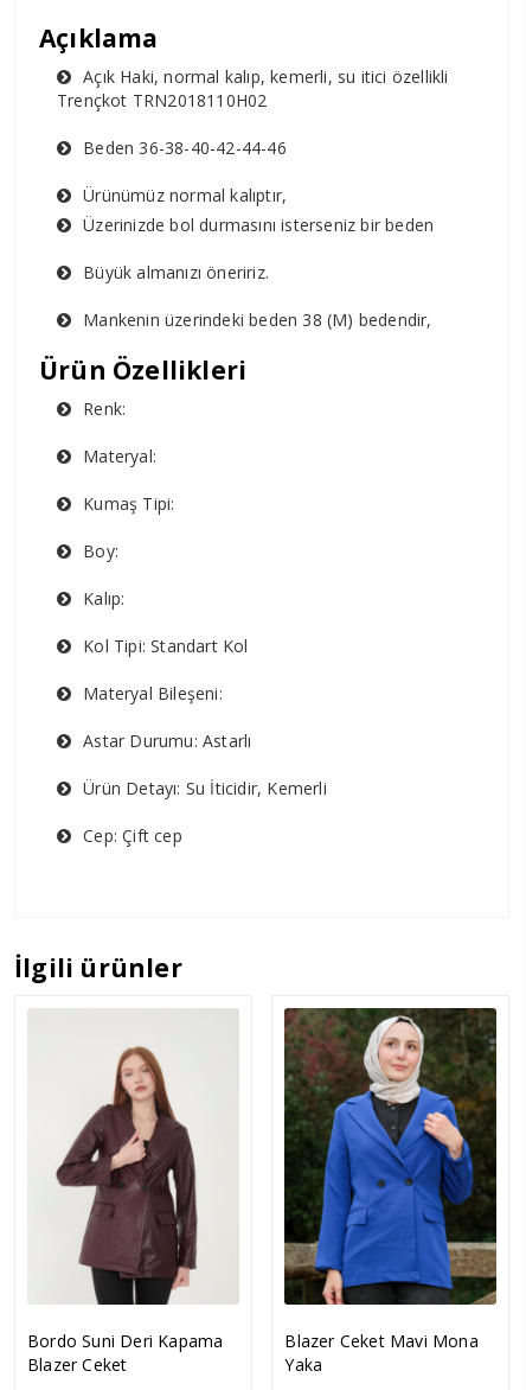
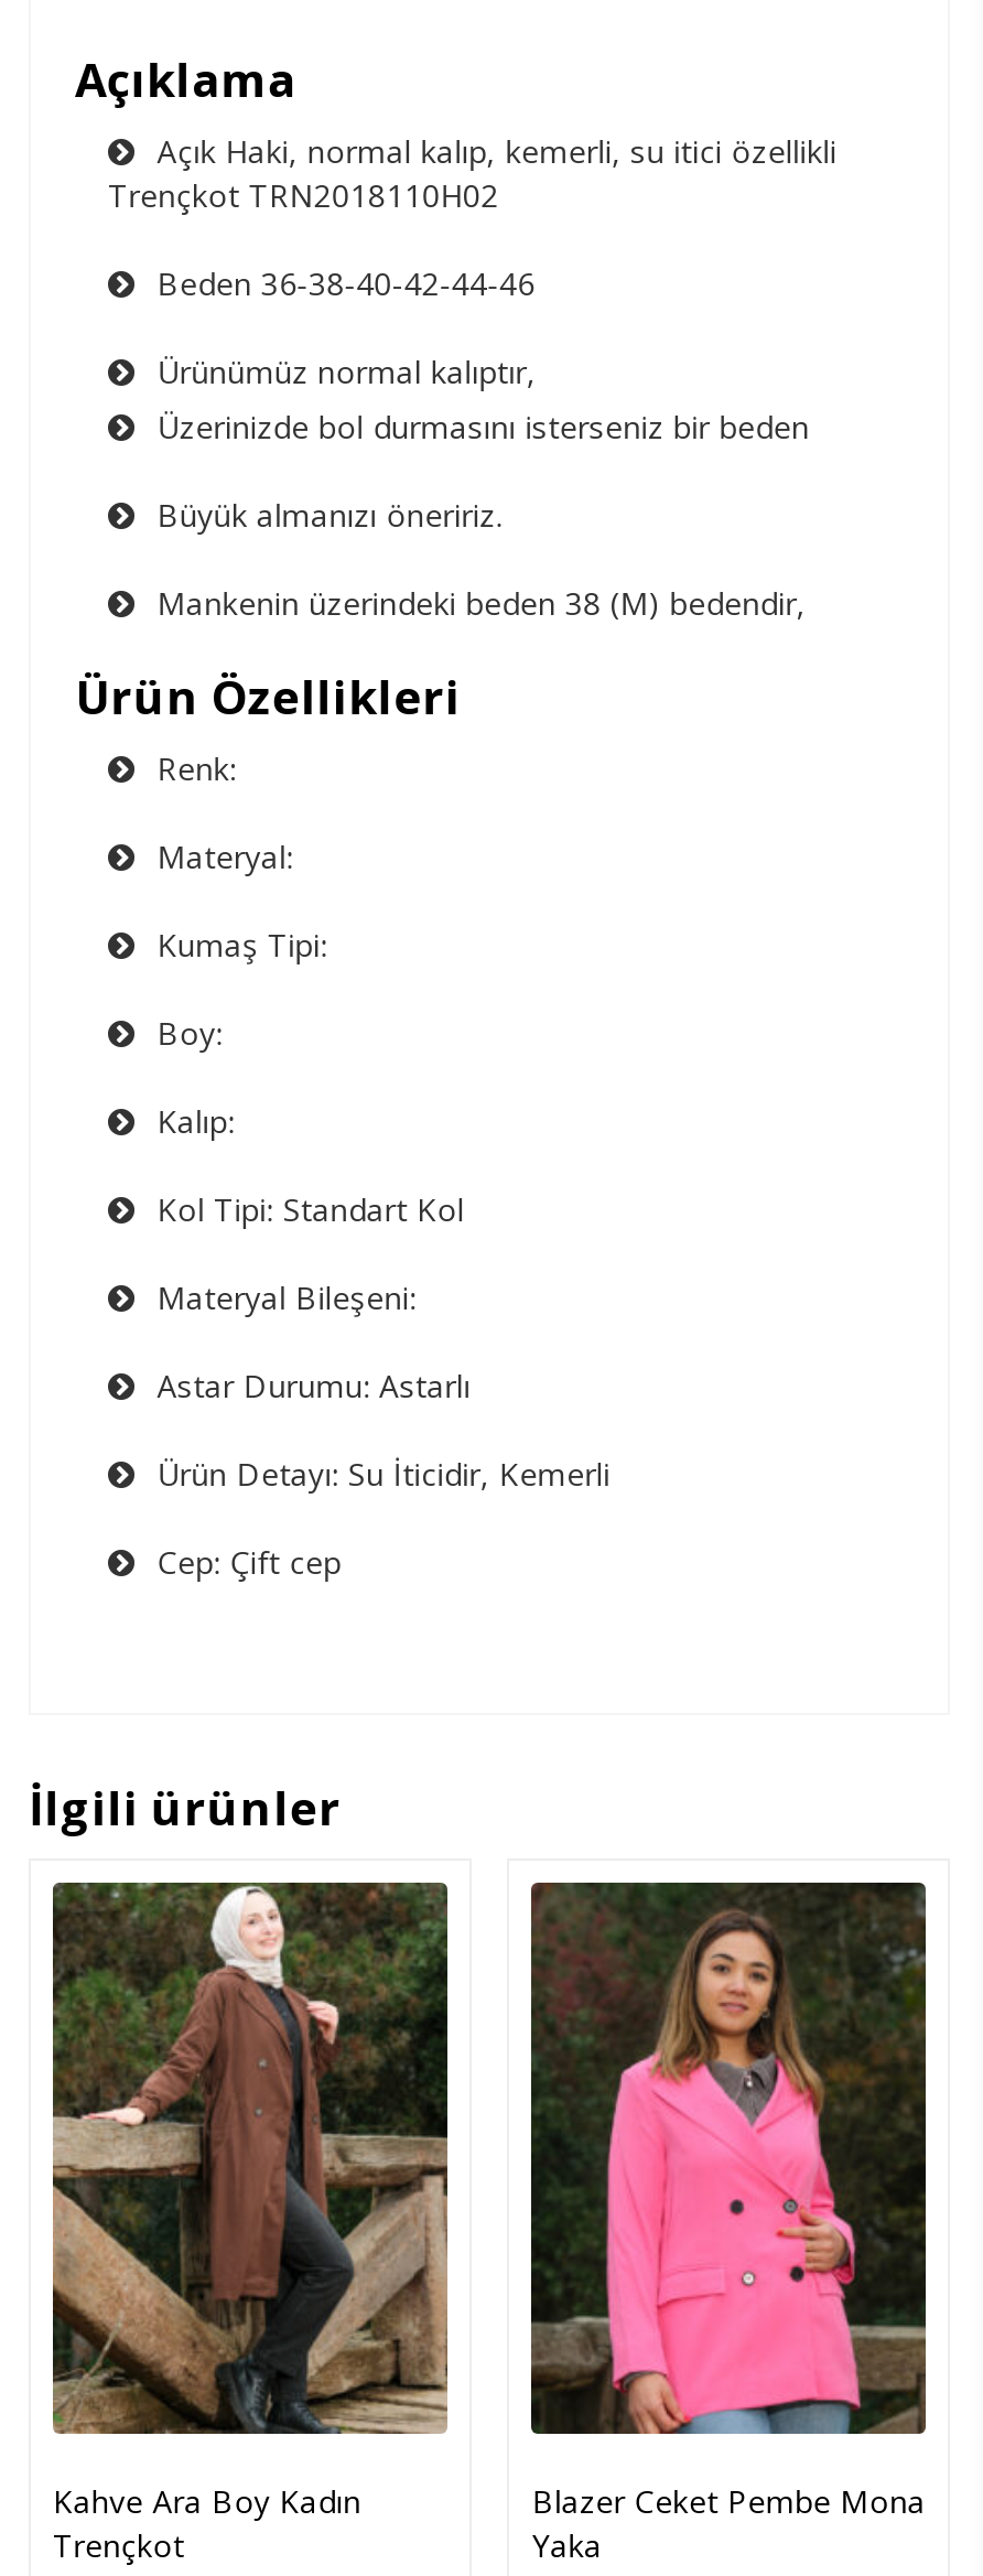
[27,1008,239,1376] [image] | Bordo Suni Deri Kapama | Blazer Ceket -> [51,1880,450,2566] [image] | Kahve Ara Boy Kadın | Trençkot
[285,1008,496,1352] [image] | Blazer Ceket Mavi Mona -> [532,1883,926,2522] [image] | Blazer Ceket Pembe Mona

